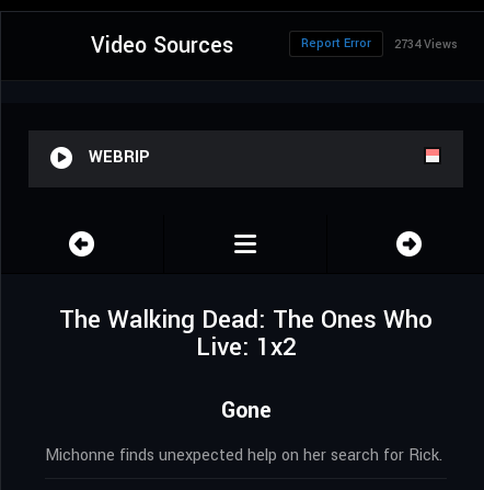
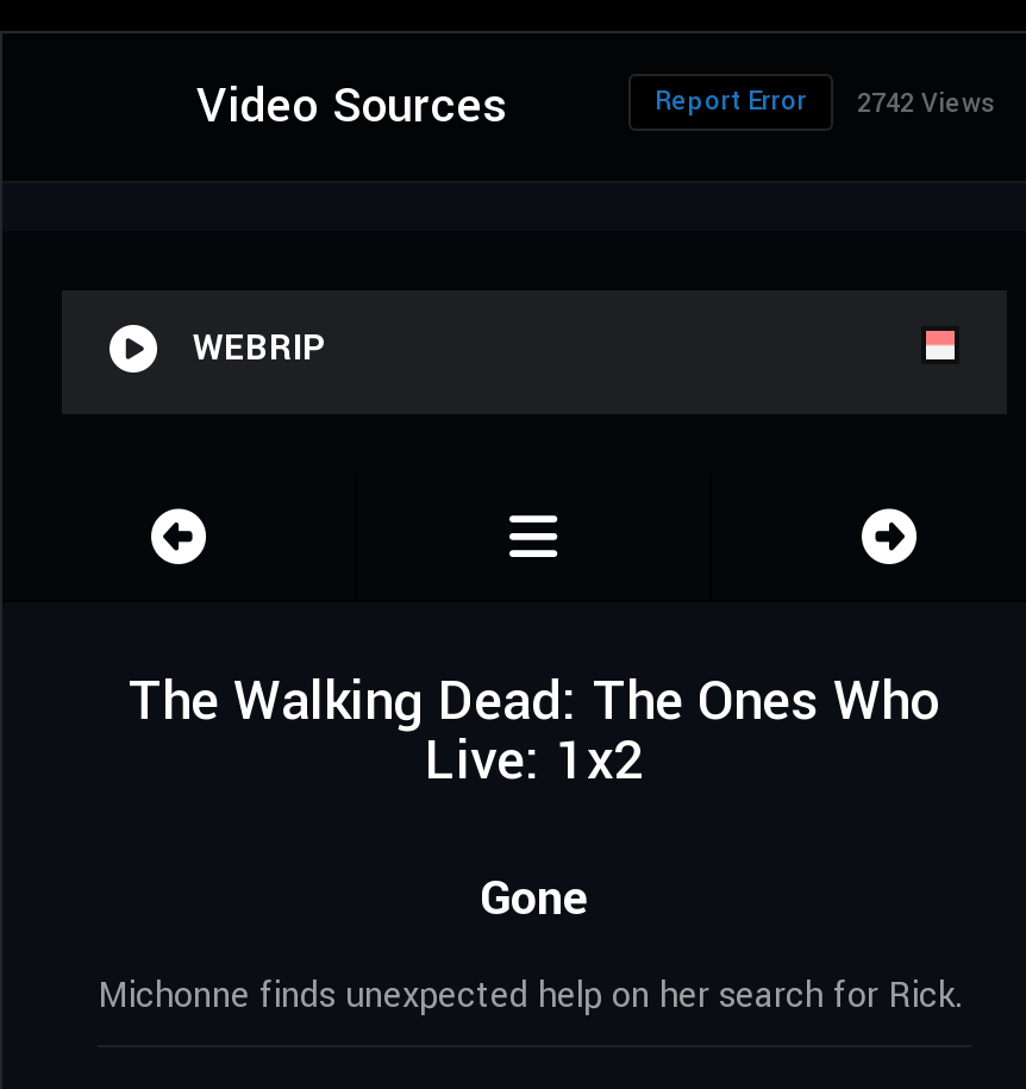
[301,35,458,53] Report Error 2734 Views -> [655,84,995,122] Report Error 2742 Views

